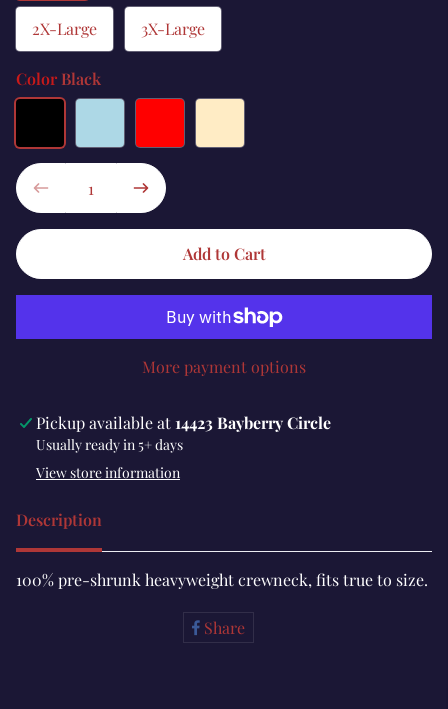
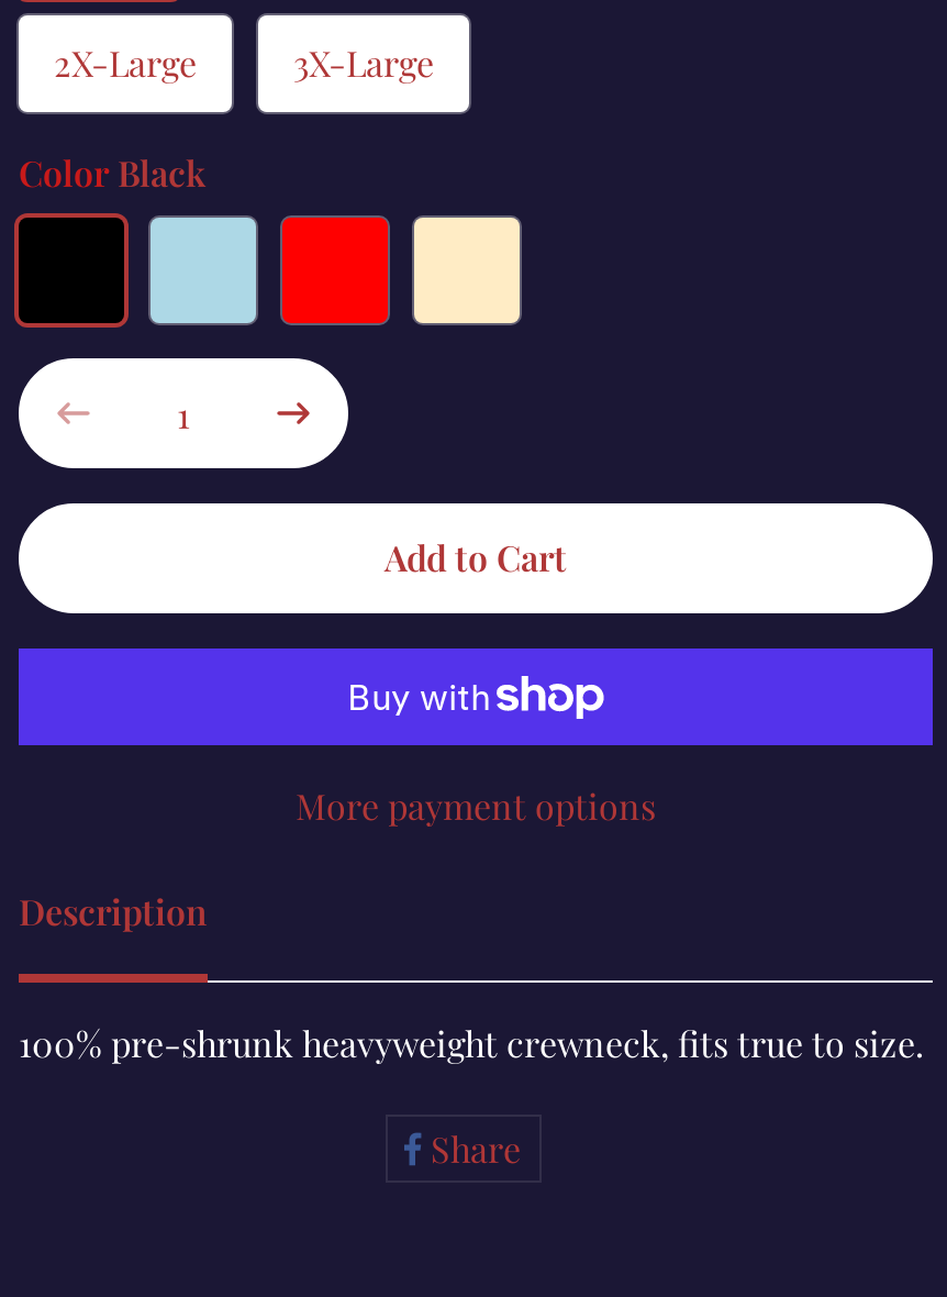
[36,412,331,482] Pickup available at 14423 Bayberry Circle | Usually ready in 5+ days | View store information -> none

